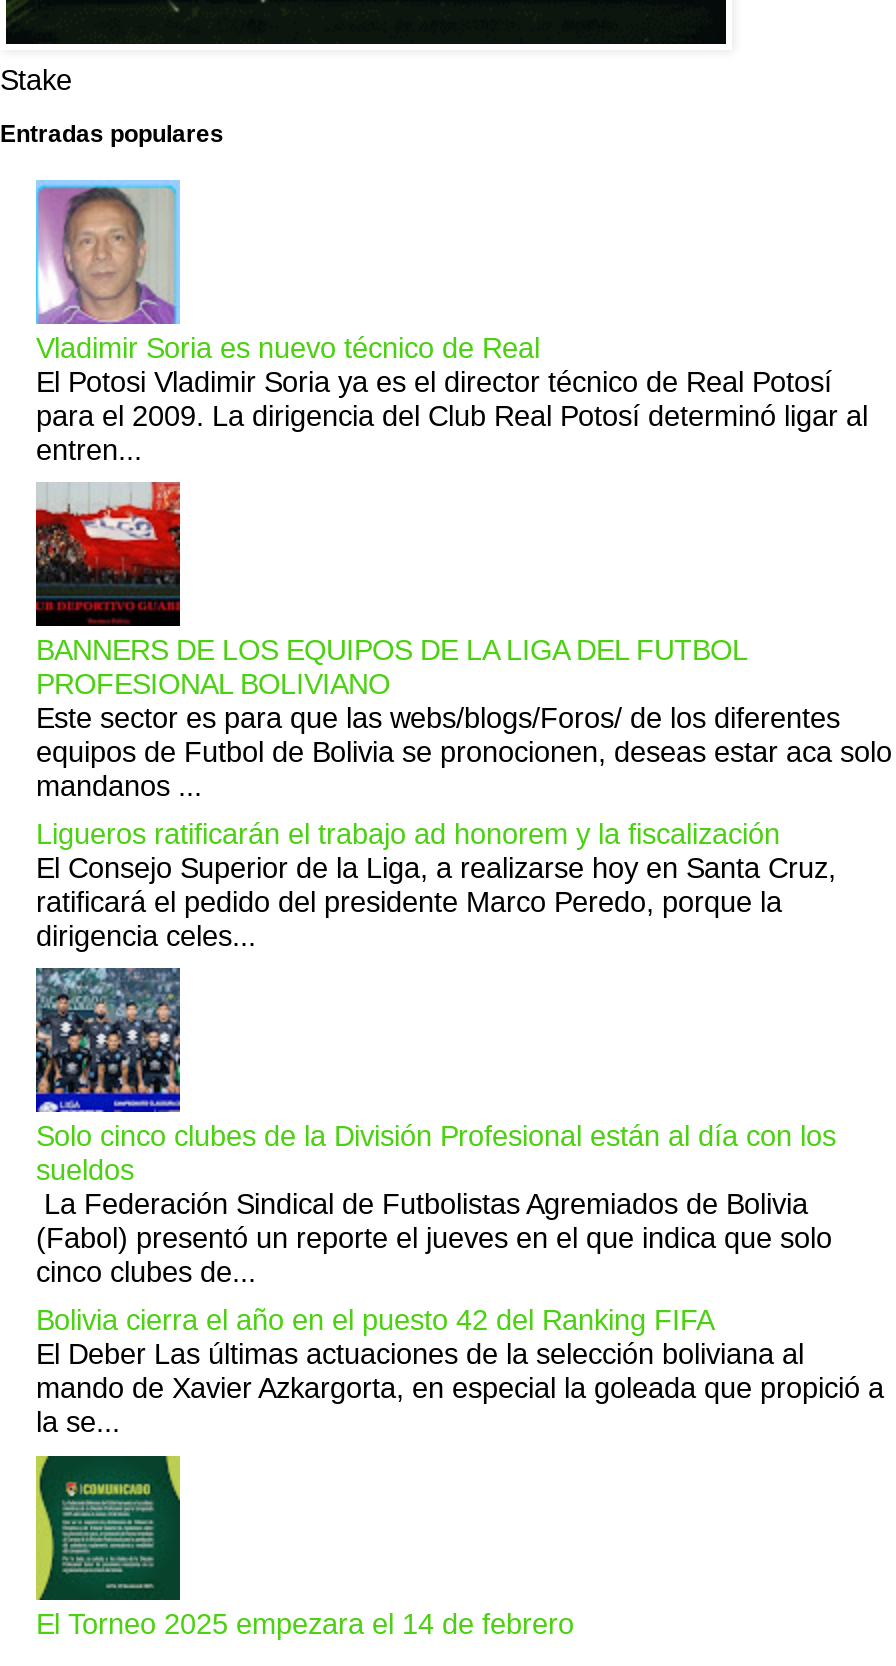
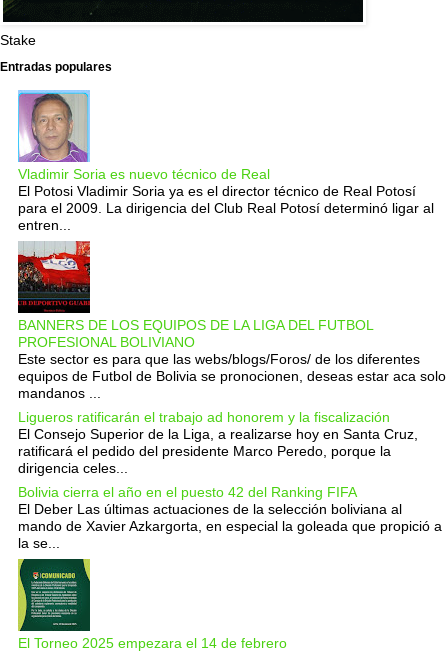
[34,966,836,1289] [image] | Solo cinco clubes de la División Profesional están al día con los | sueldos | La Federación Sindical de Futbolistas Agremiados de Bolivia | (Fabol) presentó un reporte el jueves en el que indica que solo | cinco clubes de... -> none

